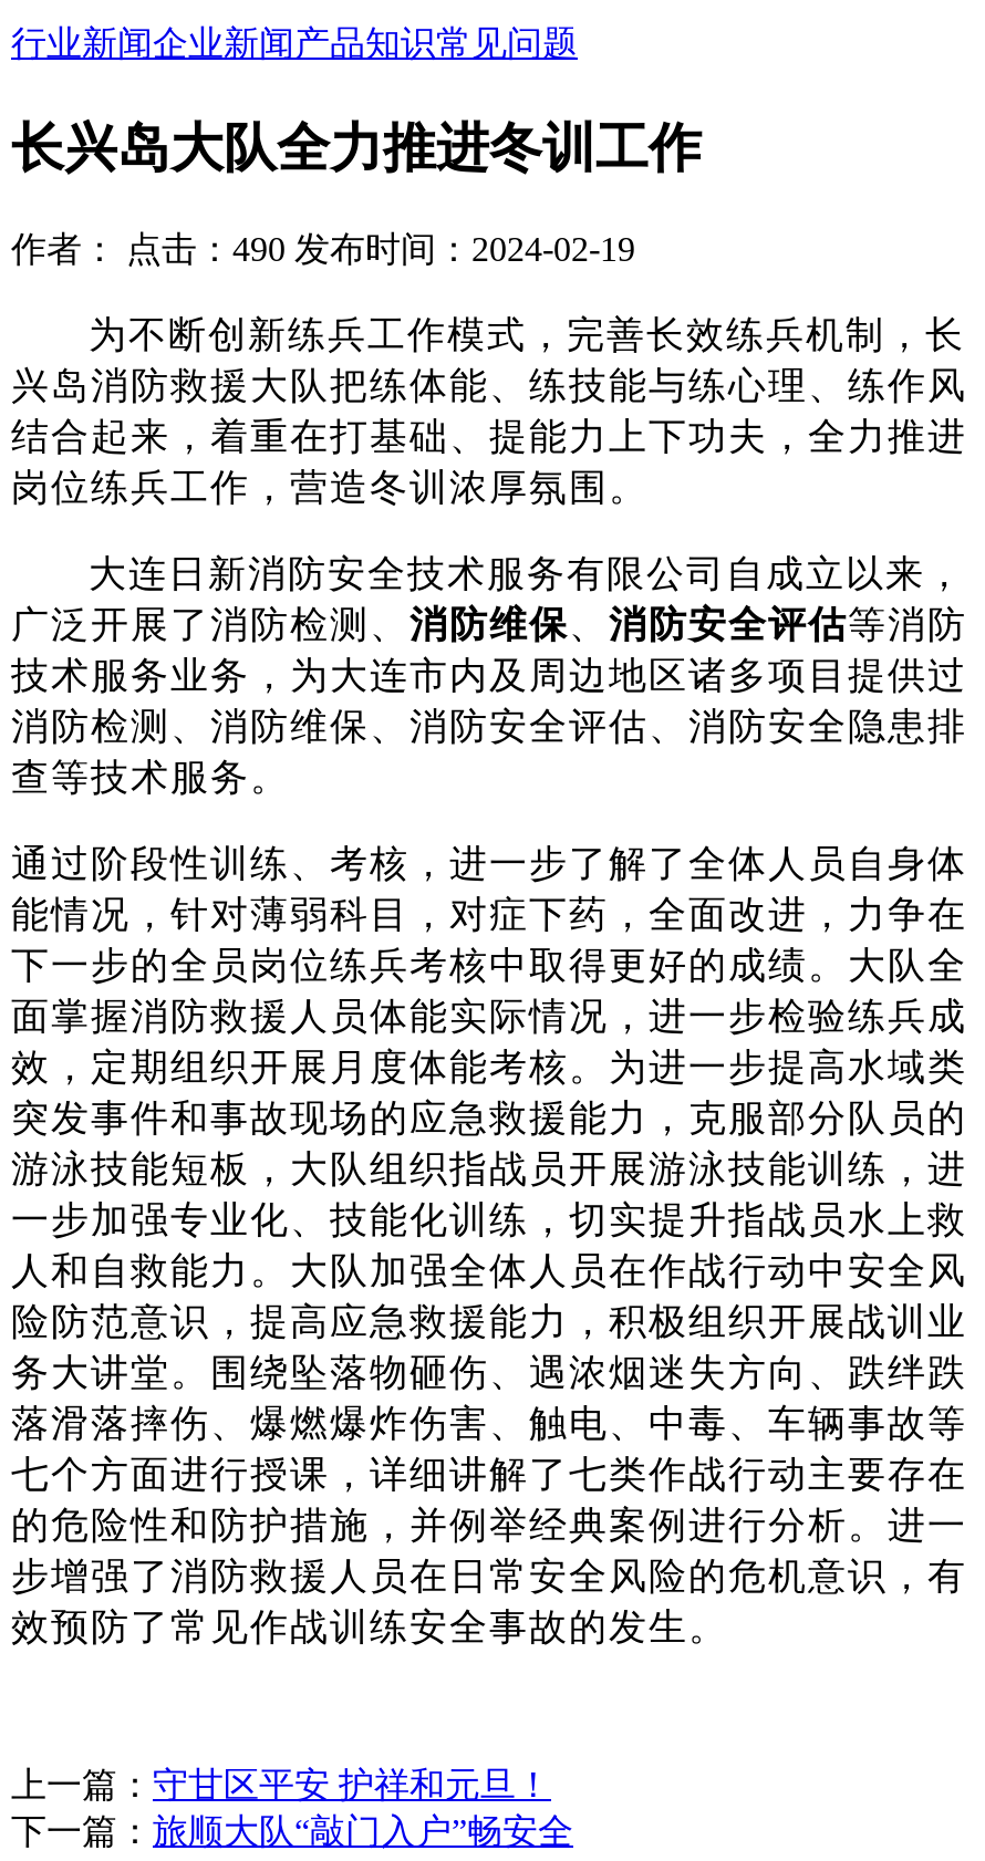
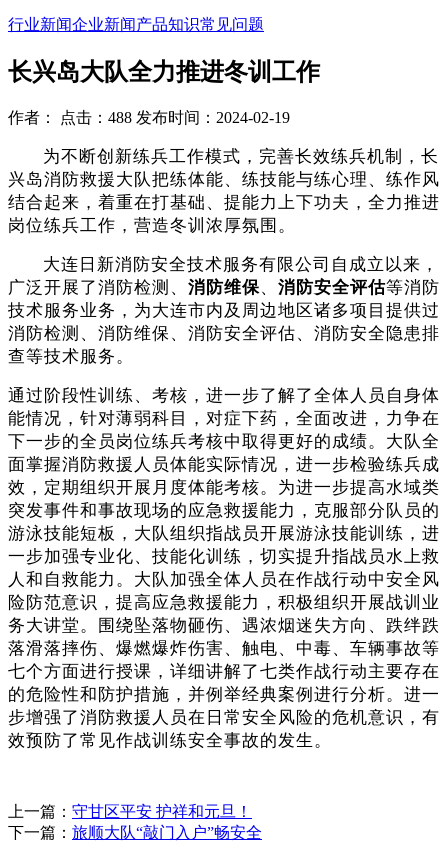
[11,230,635,267] 作者： 点击：490 发布时间：2024-02-19 -> [8,109,290,126] 作者： 点击：488 发布时间：2024-02-19

